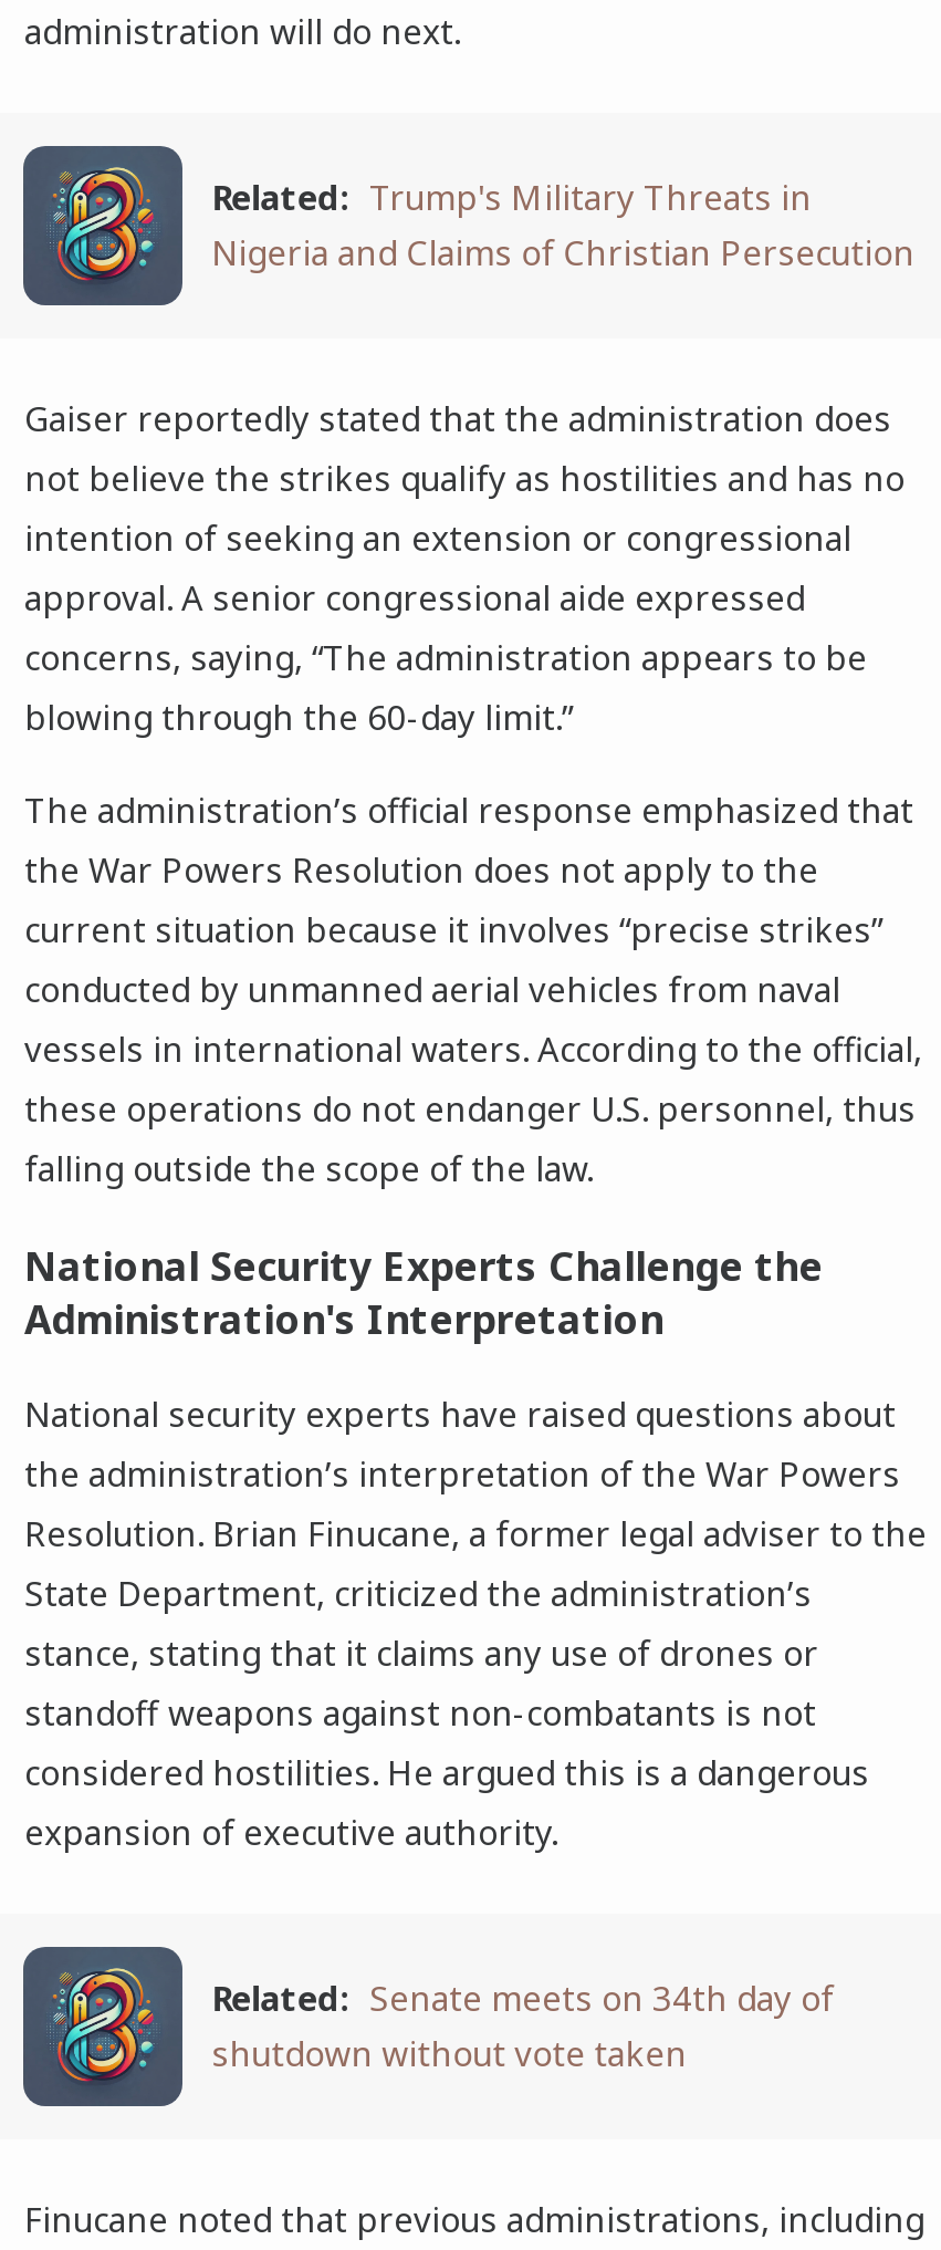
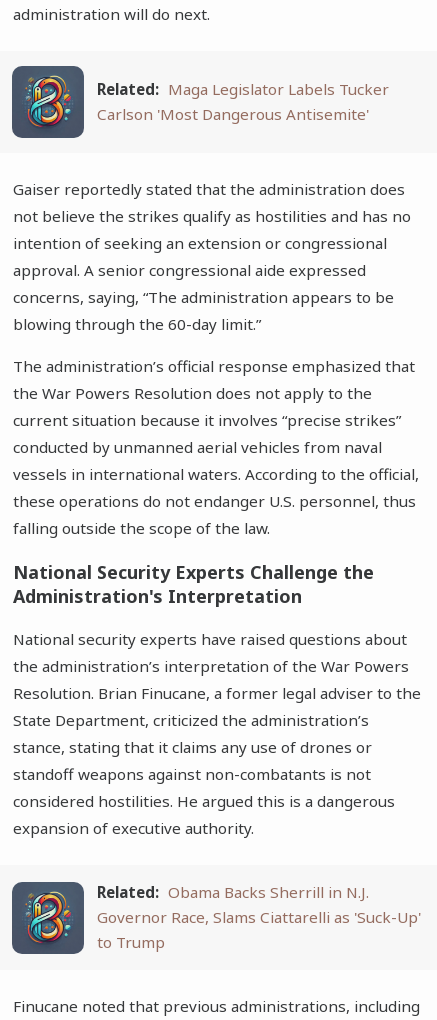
[211,175,915,274] Related: Trump's Military Threats in | Nigeria and Claims of Christian Persecution -> [97,79,389,124] Related: Maga Legislator Labels Tucker | Carlson 'Most Dangerous Antisemite'
[211,1976,834,2076] Related: Senate meets on 34th day of | shutdown without vote taken -> [97,882,421,952] Related: Obama Backs Sherrill in N.J. | Governor Race, Slams Ciattarelli as 'Suck-Up' | to Trump

